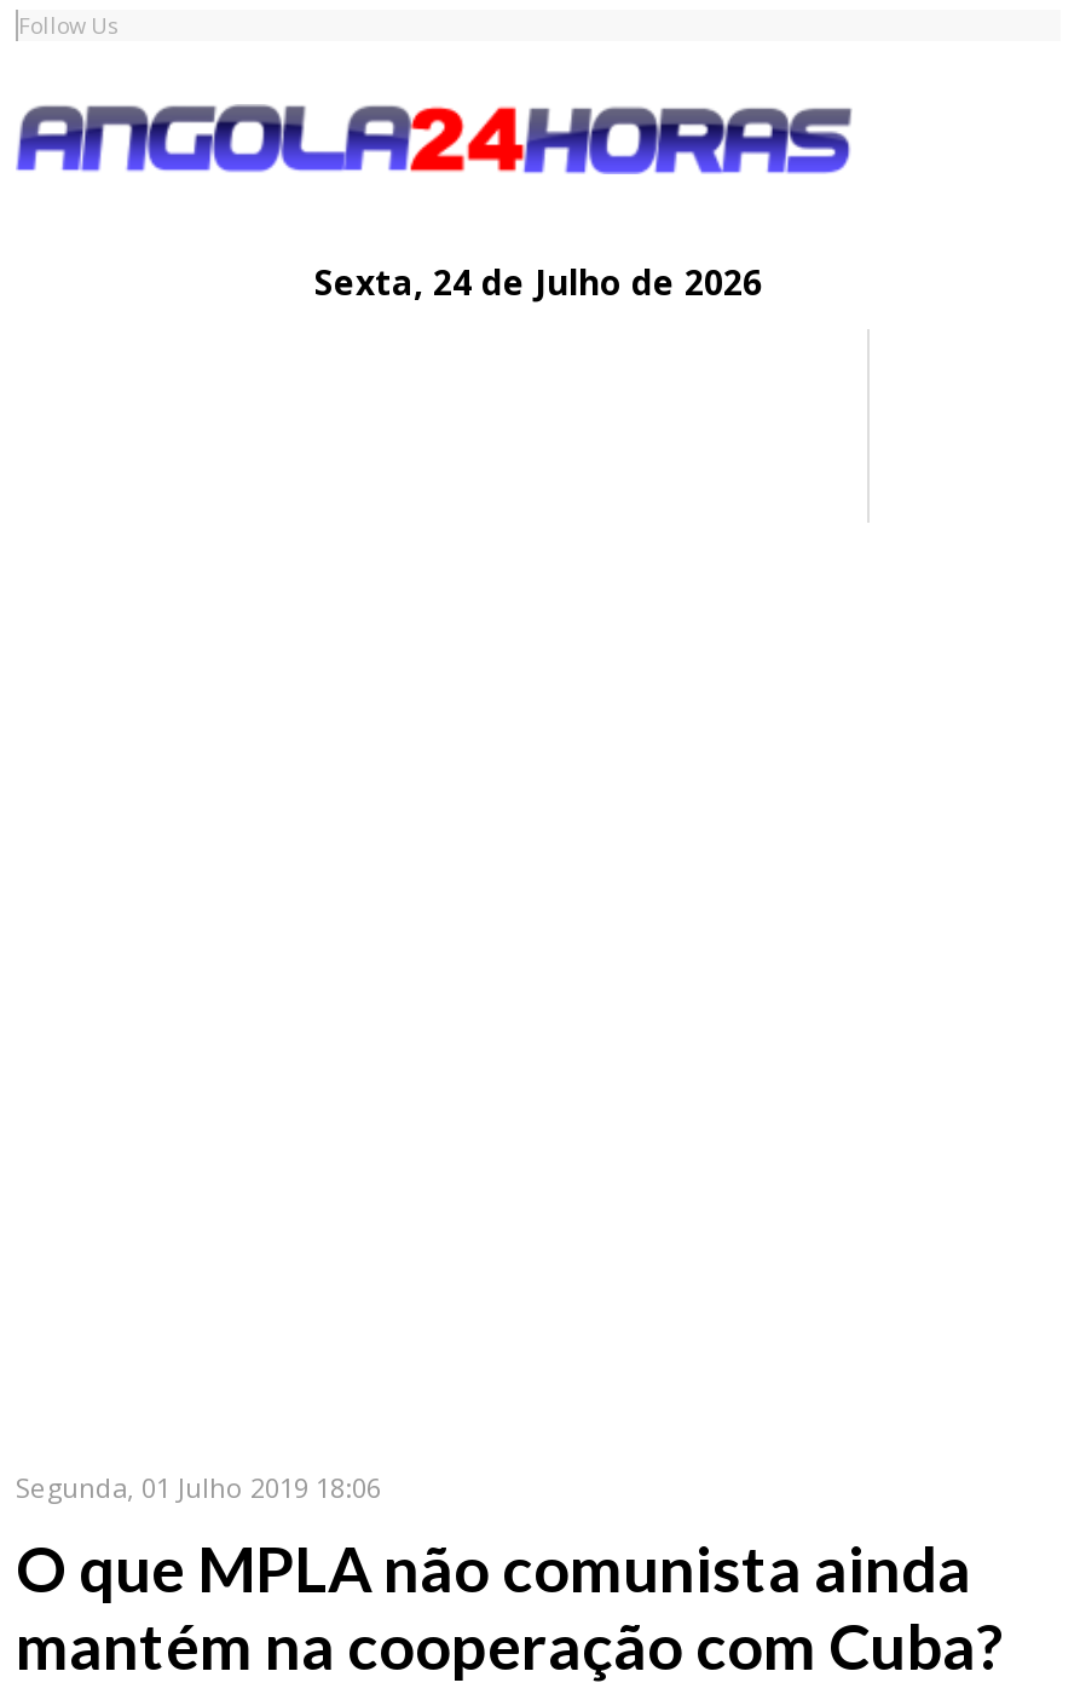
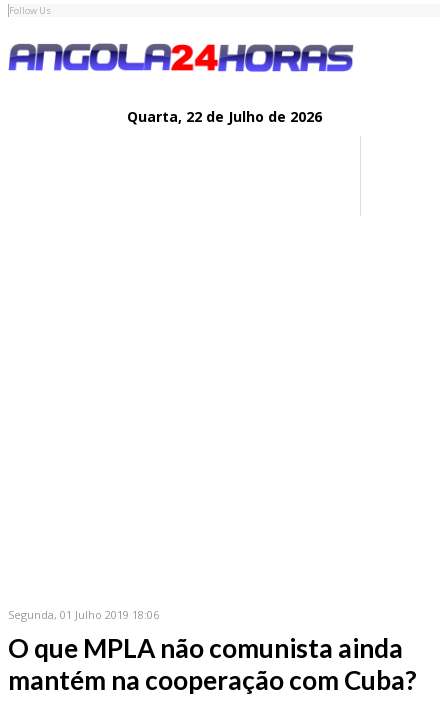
[314,259,762,305] Sexta, 24 de Julho de 2026 -> [126,107,321,126] Quarta, 22 de Julho de 2026

